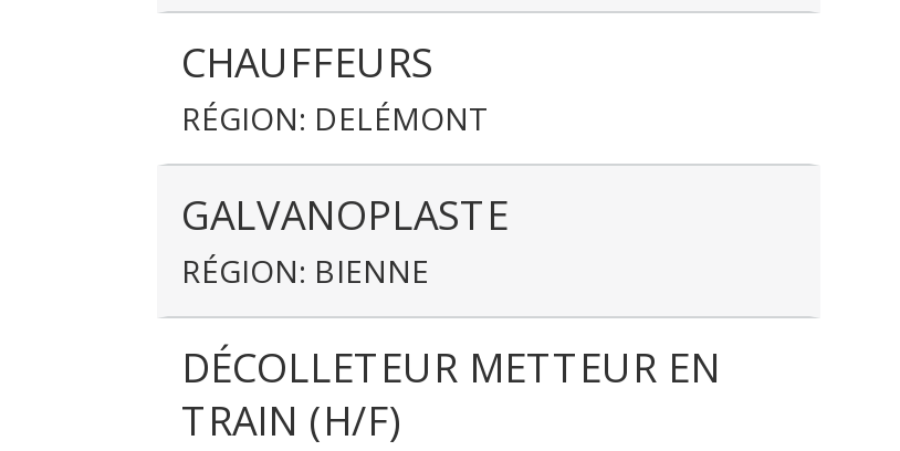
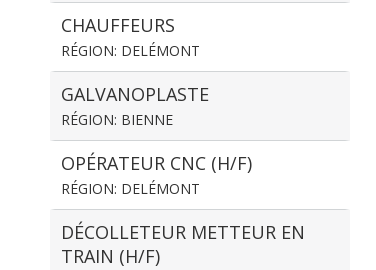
none -> [61,151,252,198] OPÉRATEUR CNC (H/F) | RÉGION: DELÉMONT

